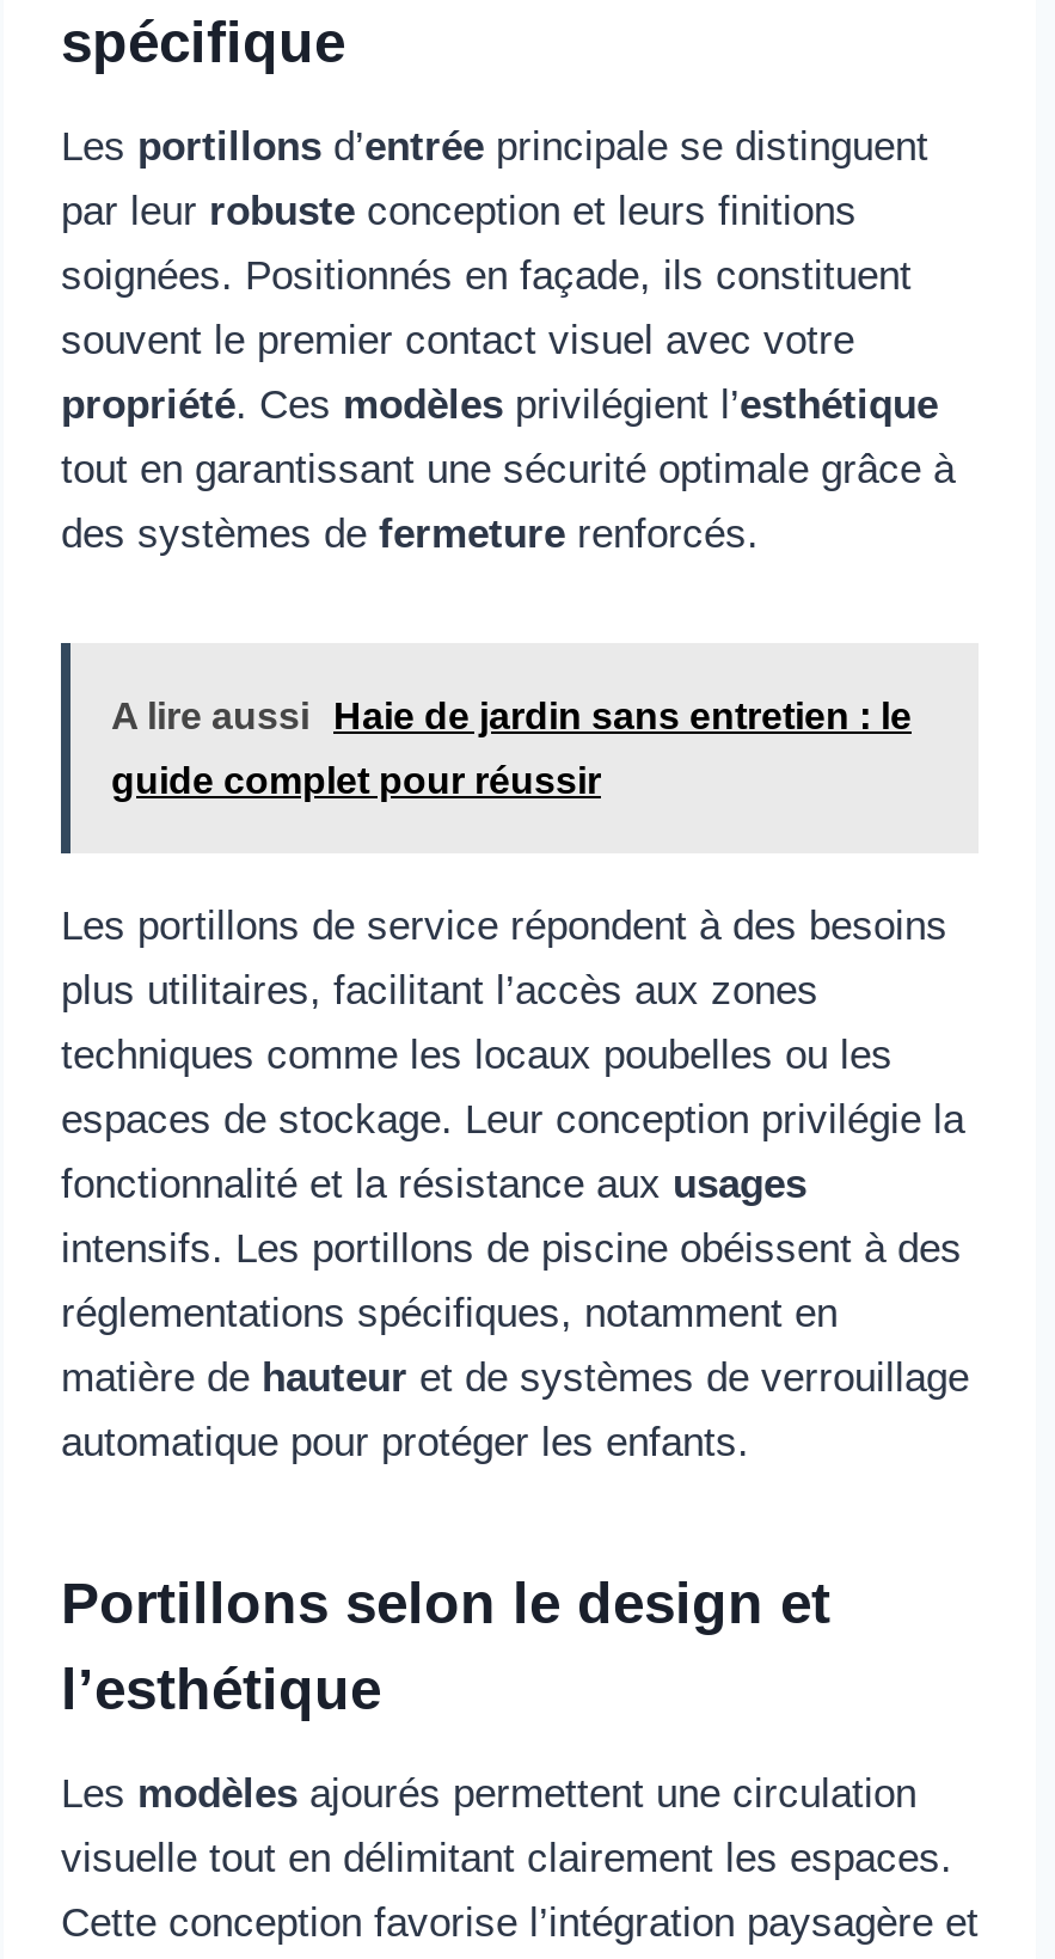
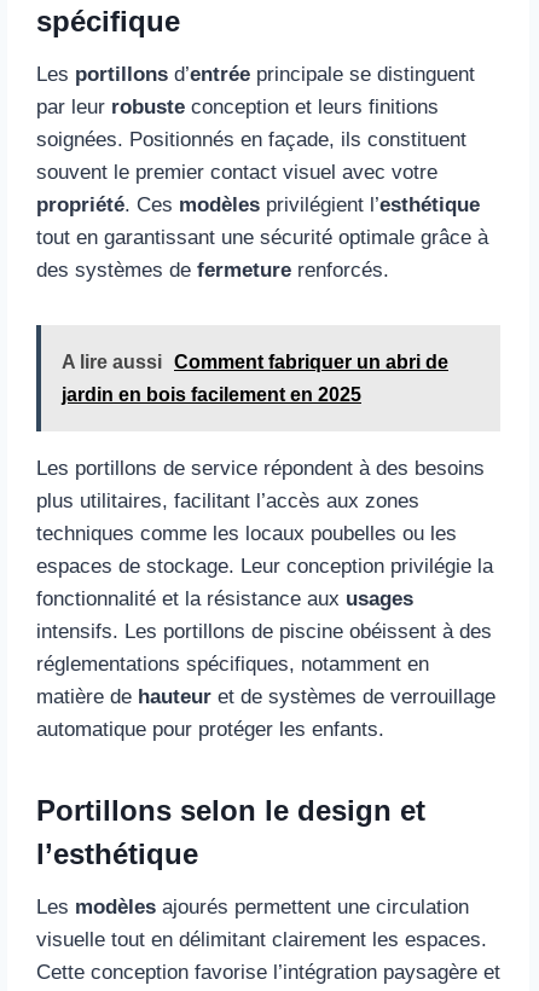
[111,696,912,737] A lire aussi Haie de jardin sans entretien : le -> [62,352,448,372] A lire aussi Comment fabriquer un abri de
[111,761,601,801] guide complet pour réussir -> [62,385,361,405] jardin en bois facilement en 2025

